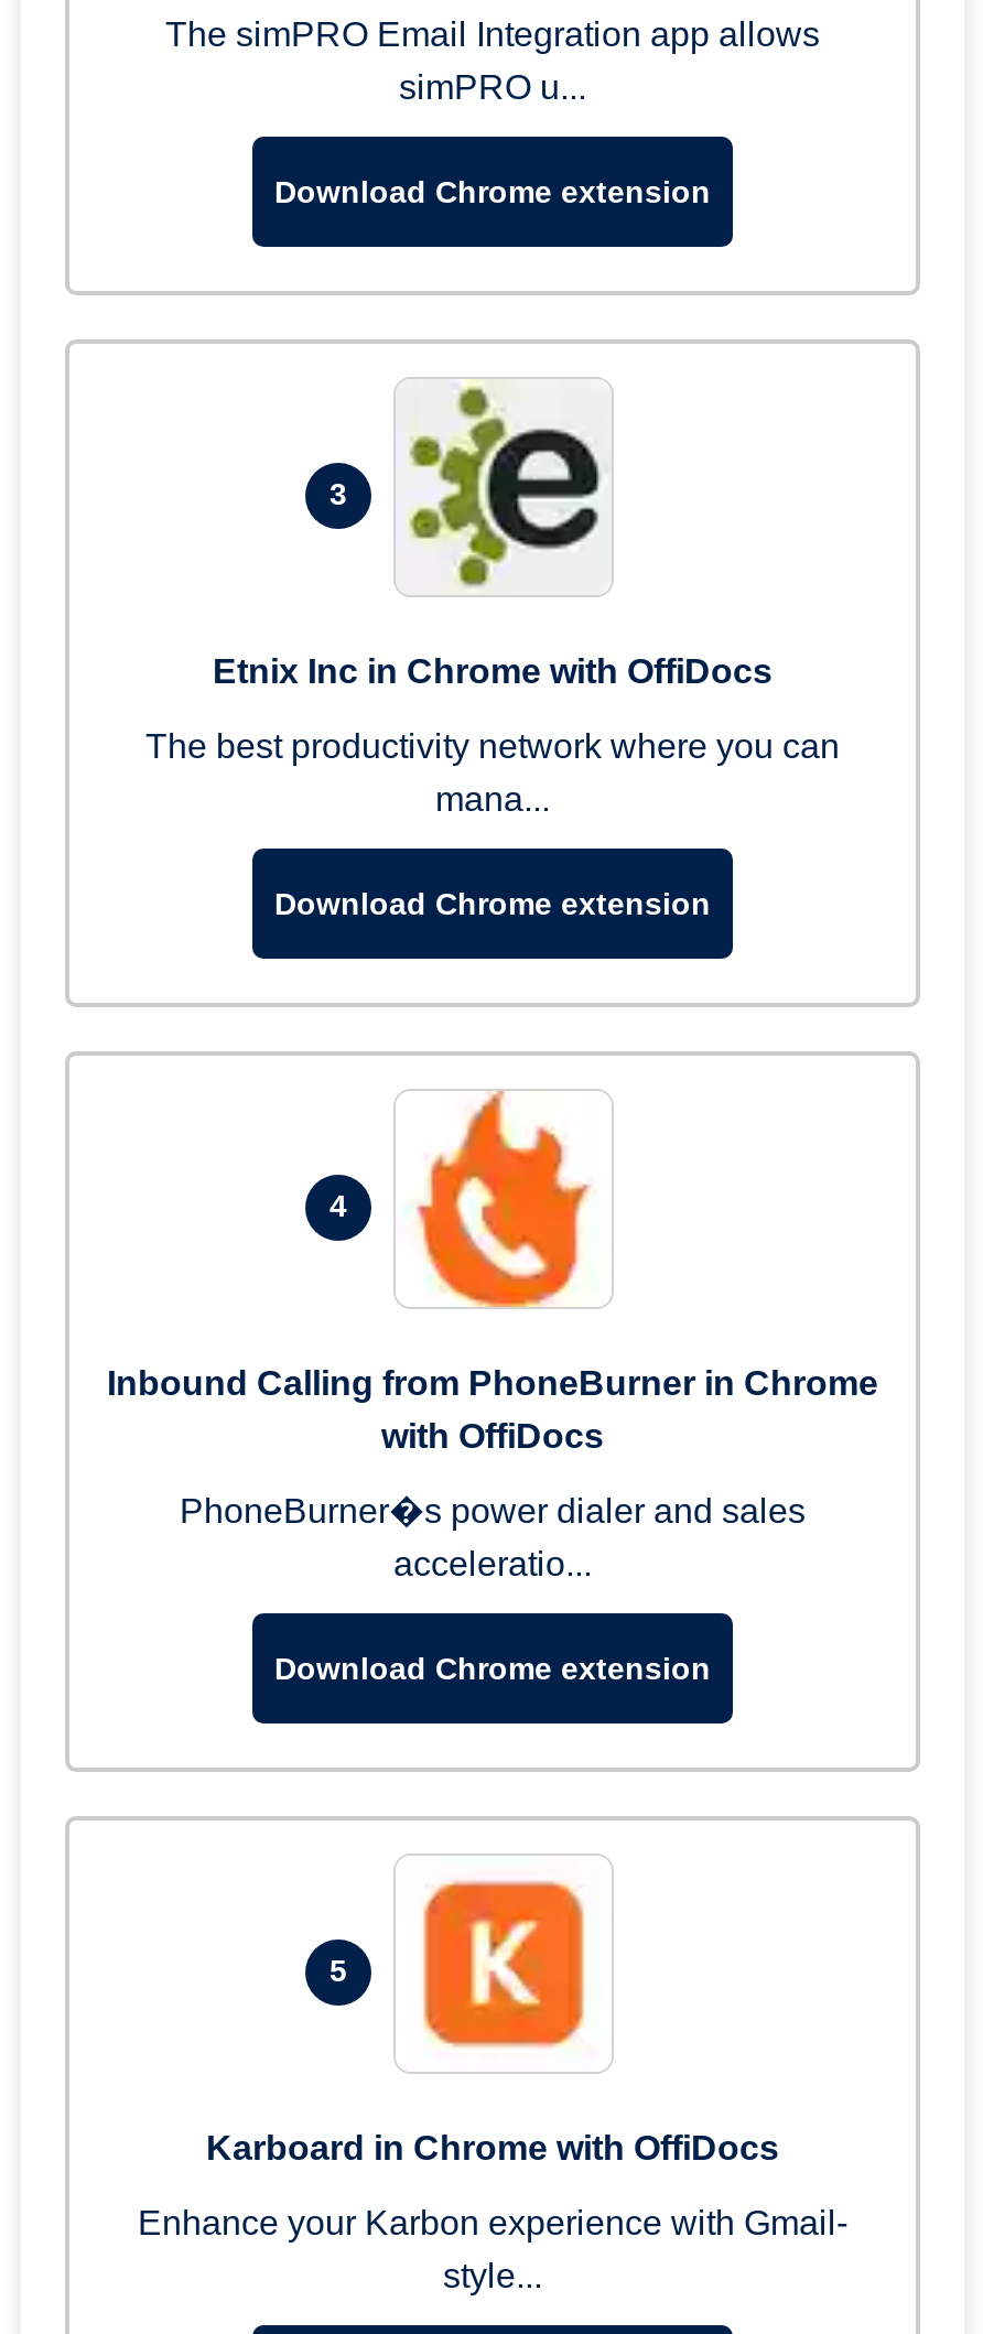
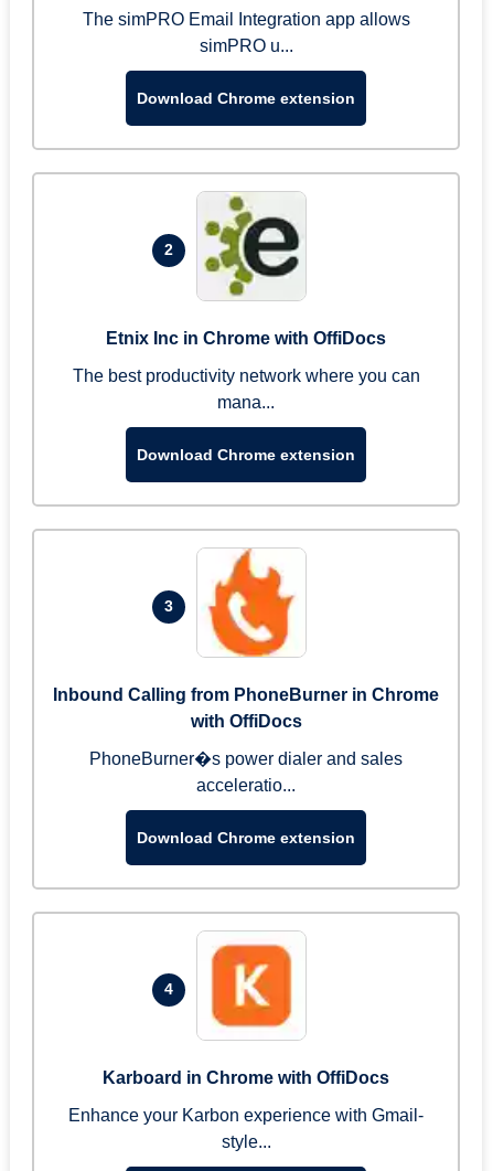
[330,476,347,511] 3 -> [164,241,173,258] 2
[330,1188,347,1223] 4 -> [164,597,173,615] 3
[330,1953,347,1988] 5 -> [164,980,173,998] 4

